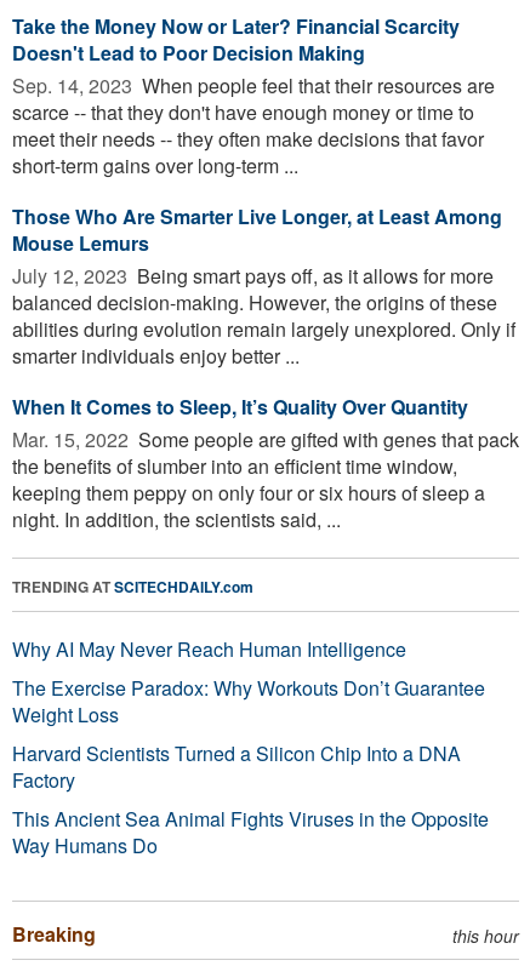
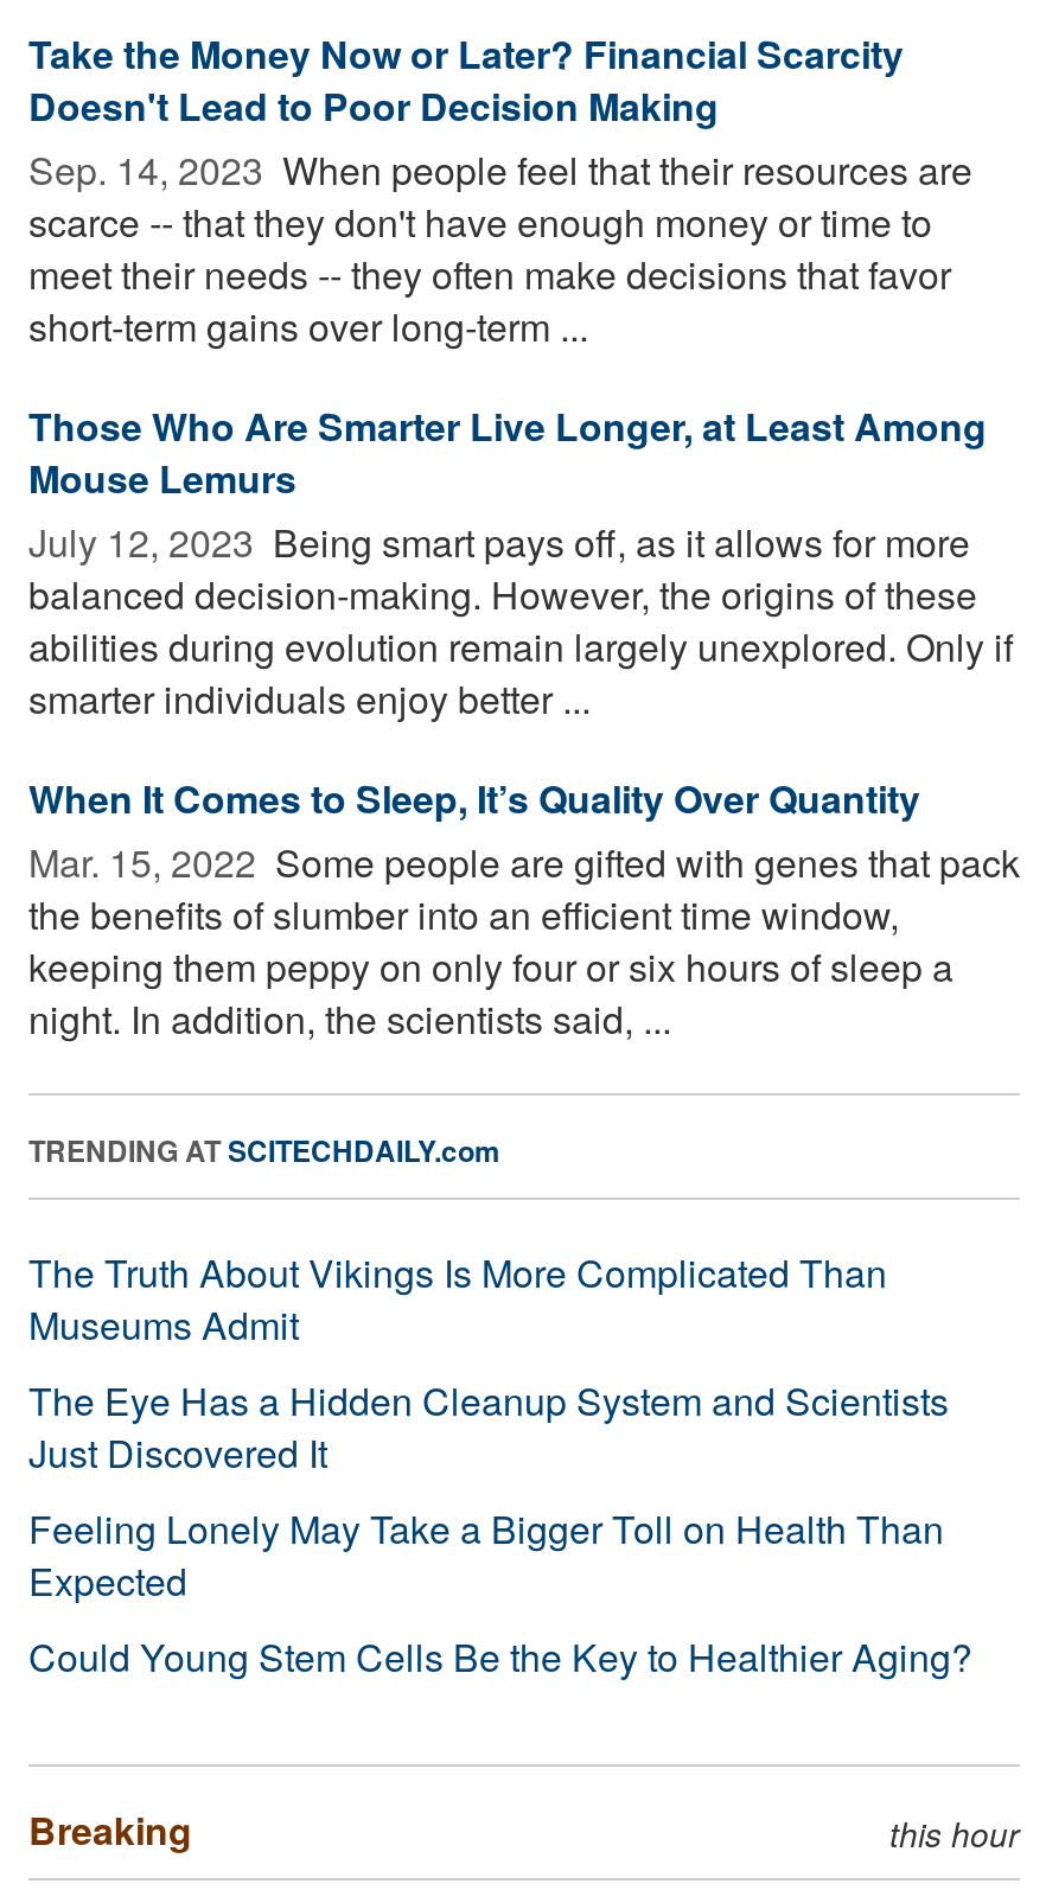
[12,635,489,859] Why AI May Never Reach Human Intelligence | The Exercise Paradox: Why Workouts Don’t Guarantee | Weight Loss | Harvard Scientists Turned a Silicon Chip Into a DNA | Factory | This Ancient Sea Animal Fights Viruses in the Opposite | Way Humans Do -> [28,1245,972,1683] The Truth About Vikings Is More Complicated Than | Museums Admit | The Eye Has a Hidden Cleanup System and Scientists | Just Discovered It | Feeling Lonely May Take a Bigger Toll on Health Than | Expected | Could Young Stem Cells Be the Key to Healthier Aging?

